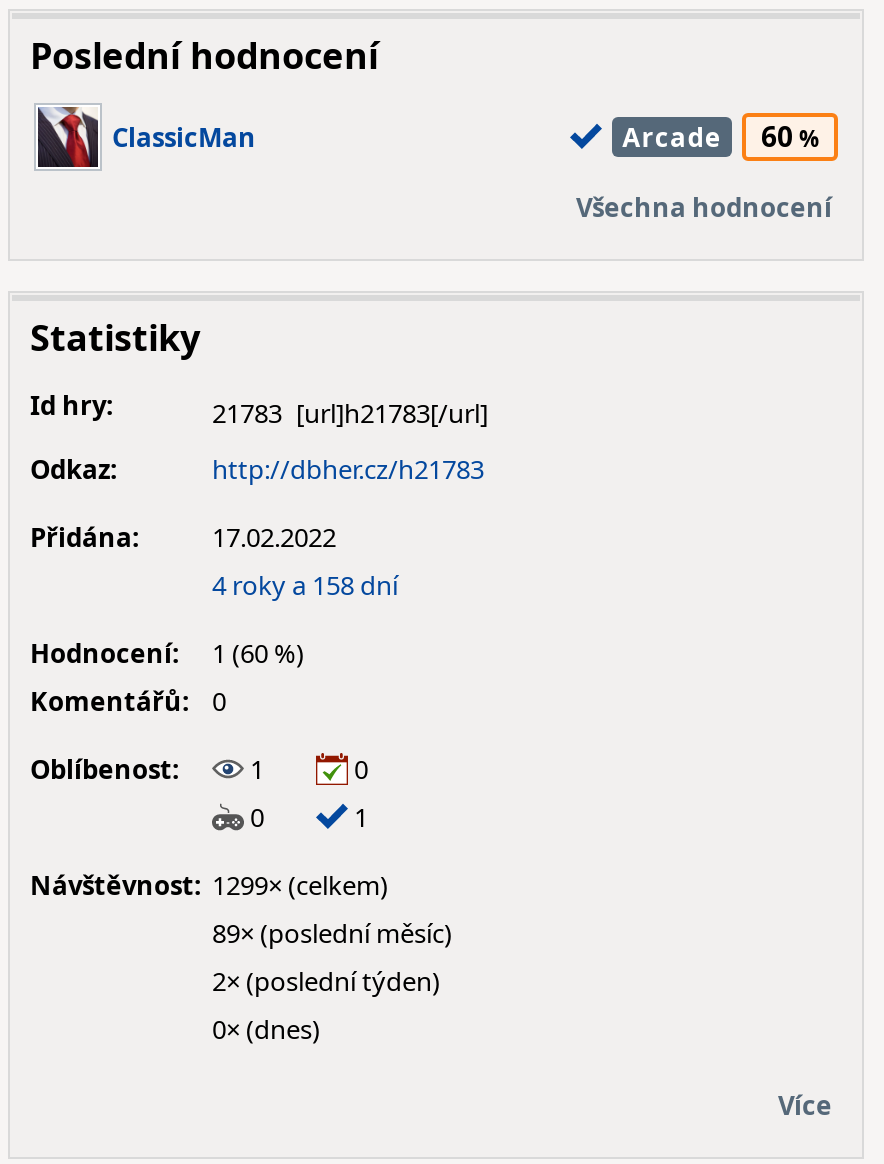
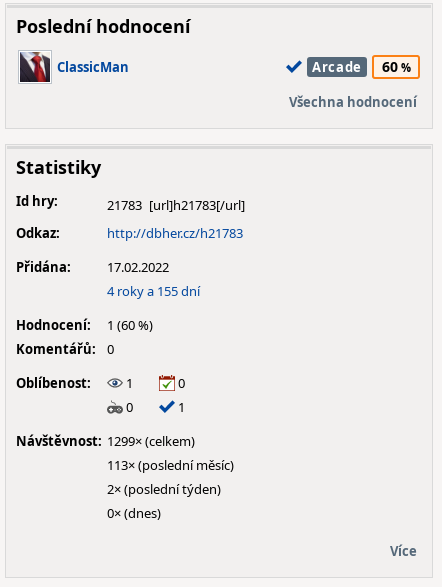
[212,567,398,603] 4 roky a 158 dní -> [107,282,200,300] 4 roky a 155 dní
[212,915,452,951] 89× (poslední měsíc) -> [107,456,234,474] 113× (poslední měsíc)

